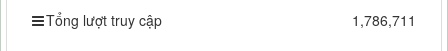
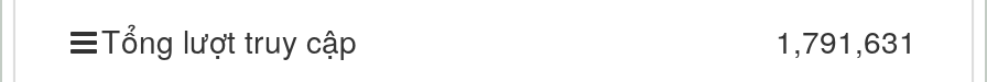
[352,10,416,30] 1,786,711 -> [775,19,916,63] 1,791,631

